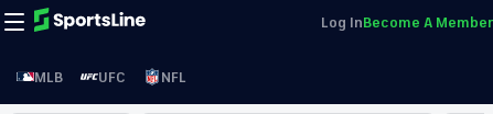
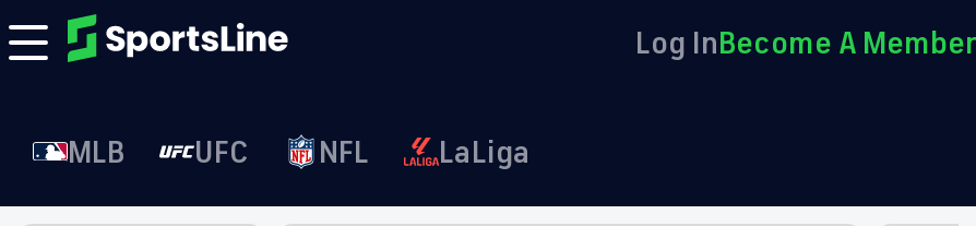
none -> [439,133,531,170] LaLiga

